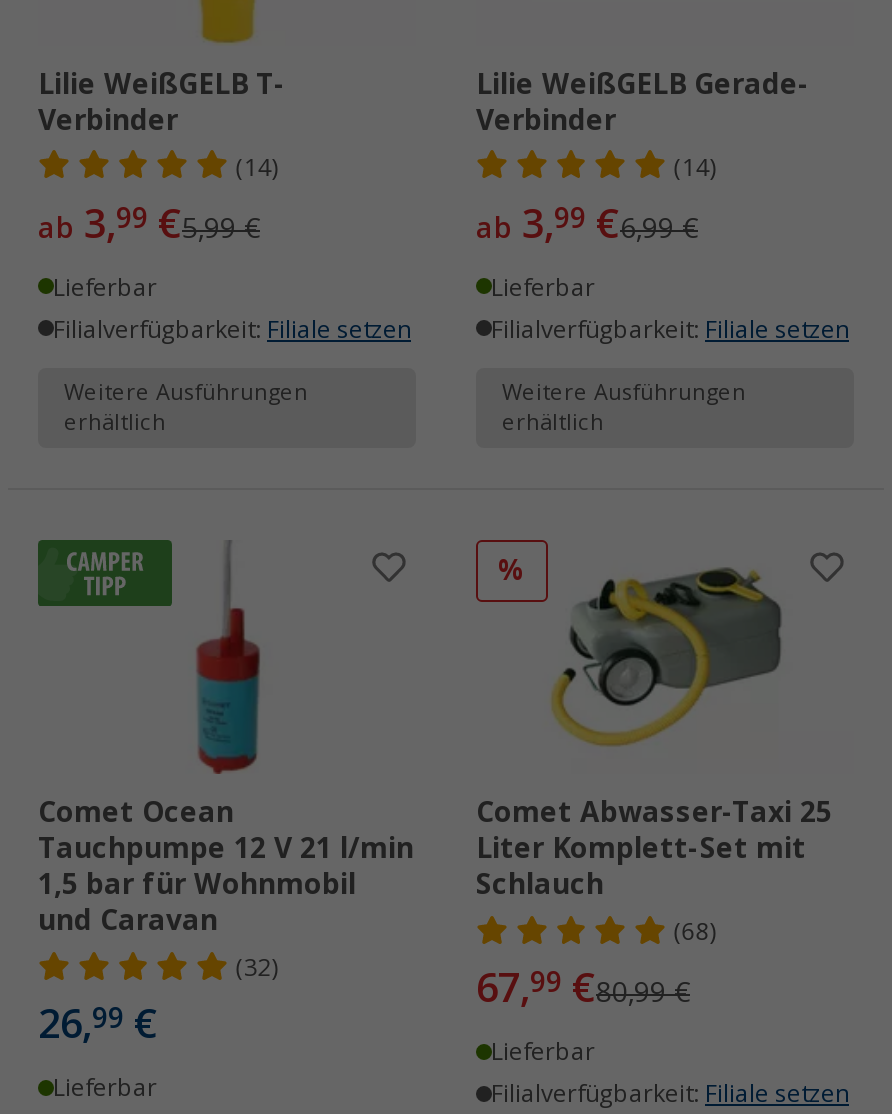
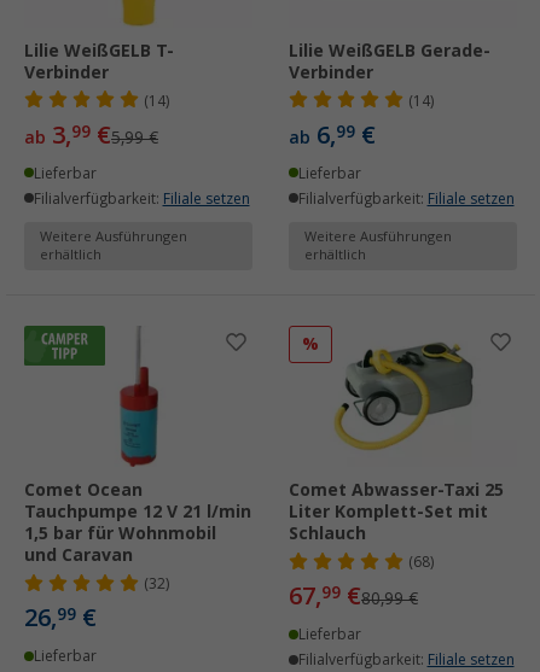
[476,199,698,247] ab 3,99 €6,99 € -> [289,120,376,149] ab 6,99 €

